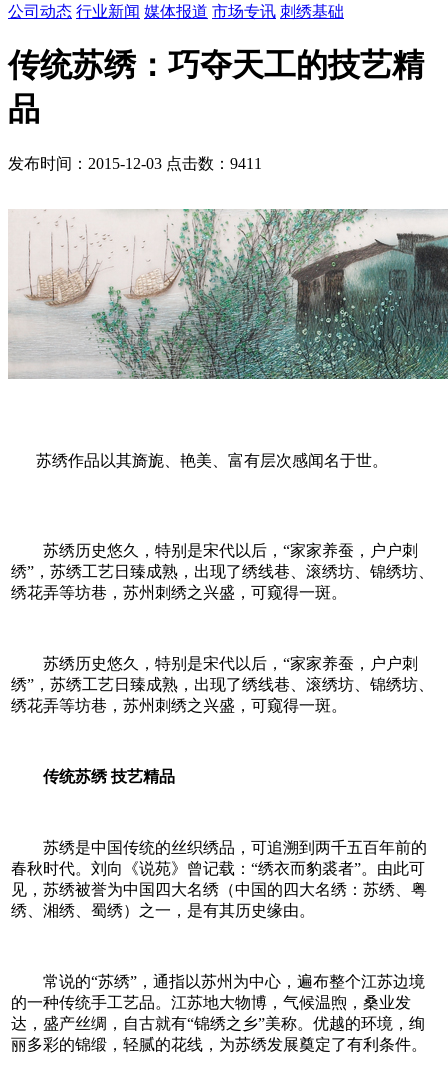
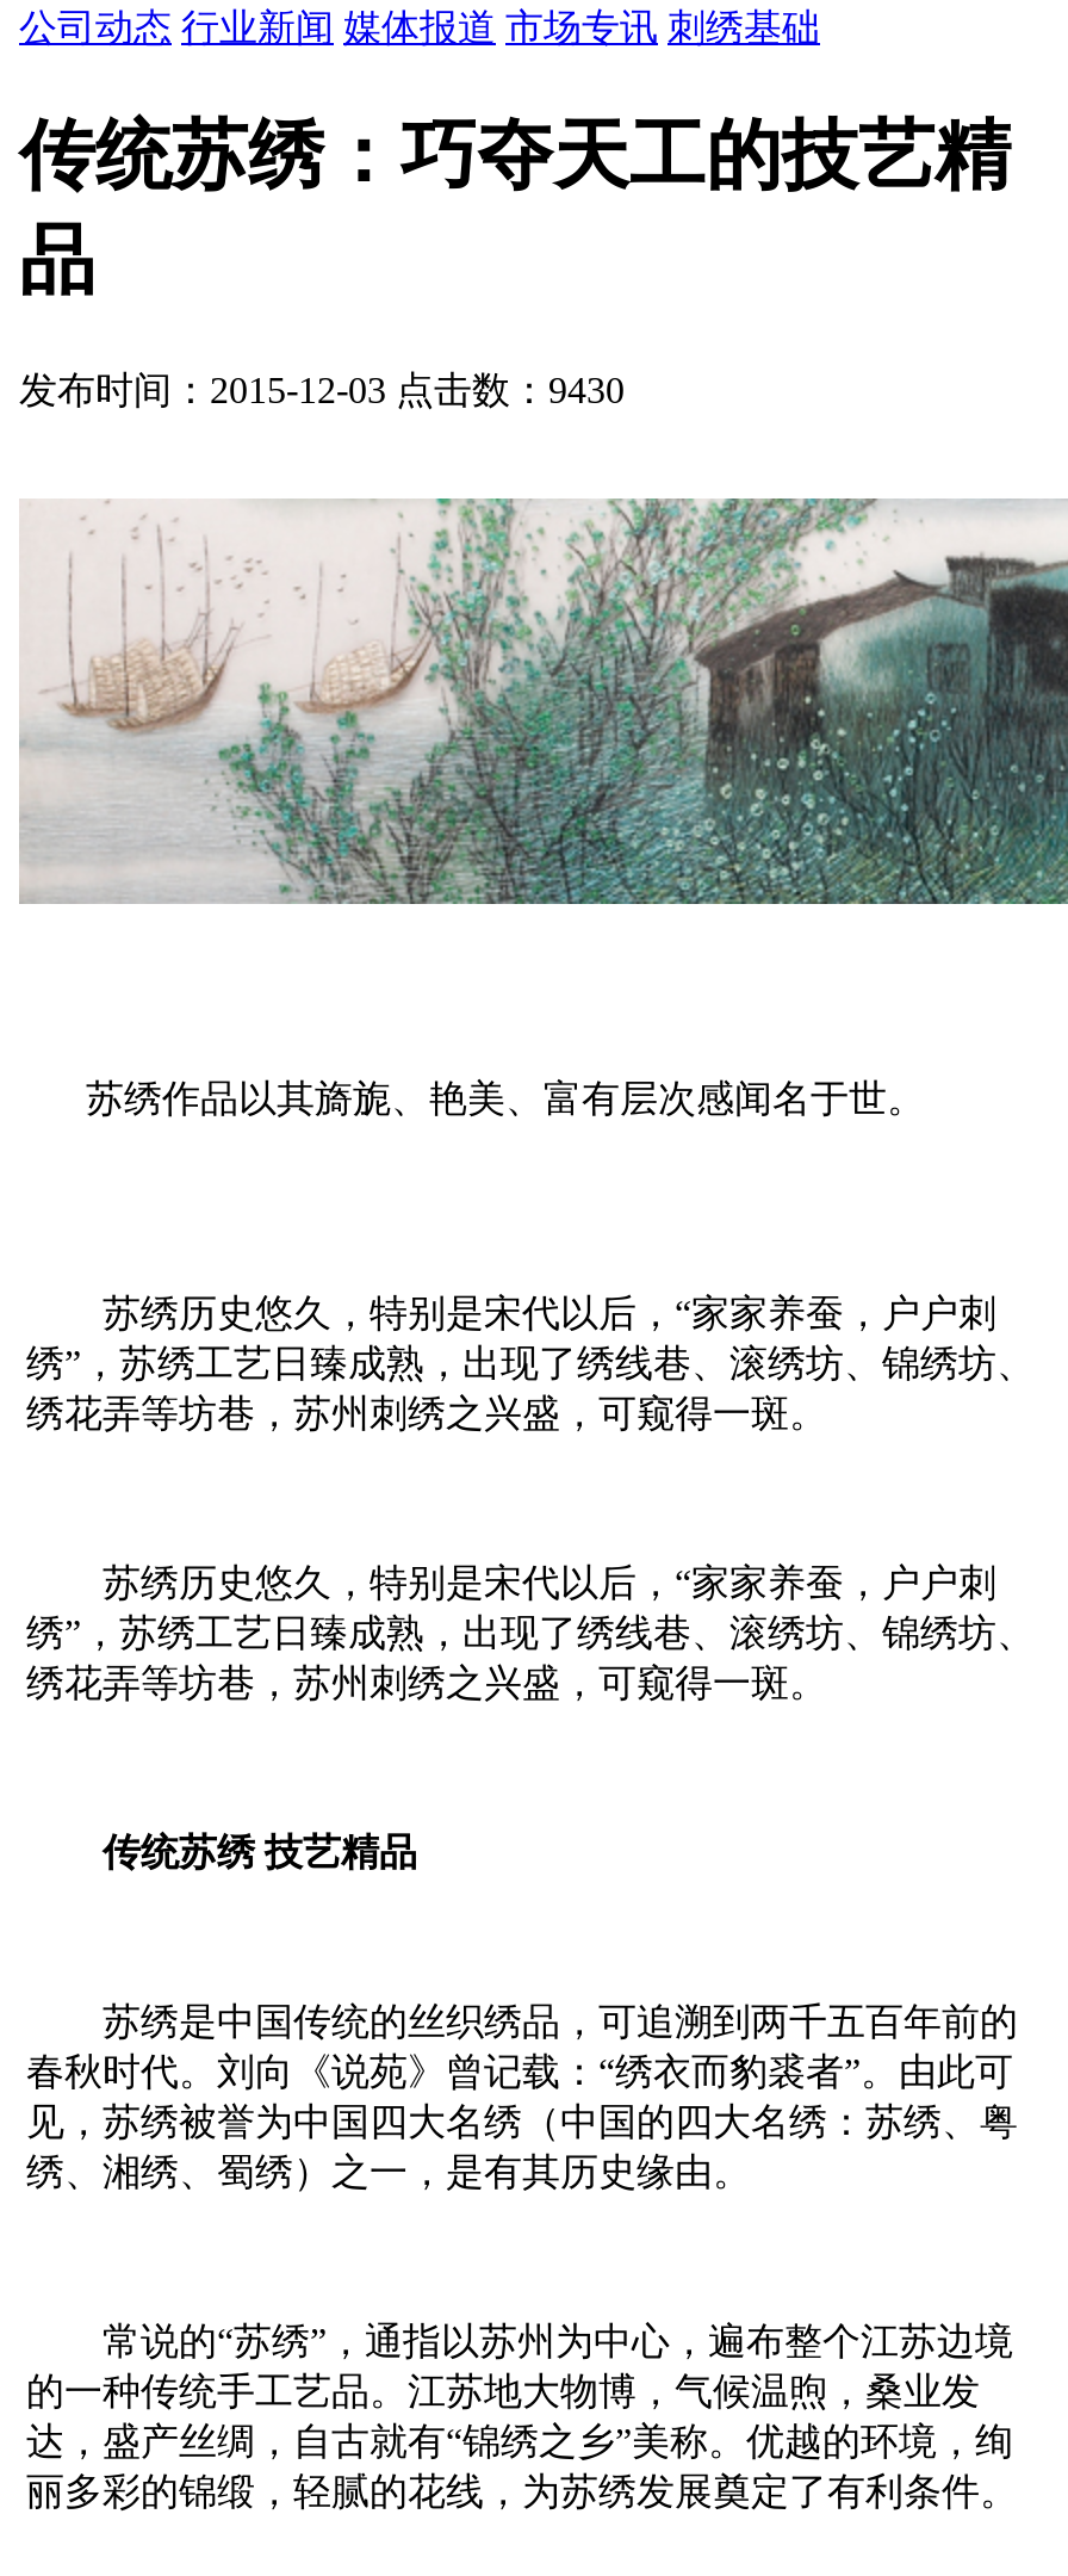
[8,155,262,172] 发布时间：2015-12-03 点击数：9411 -> [19,369,625,410] 发布时间：2015-12-03 点击数：9430

